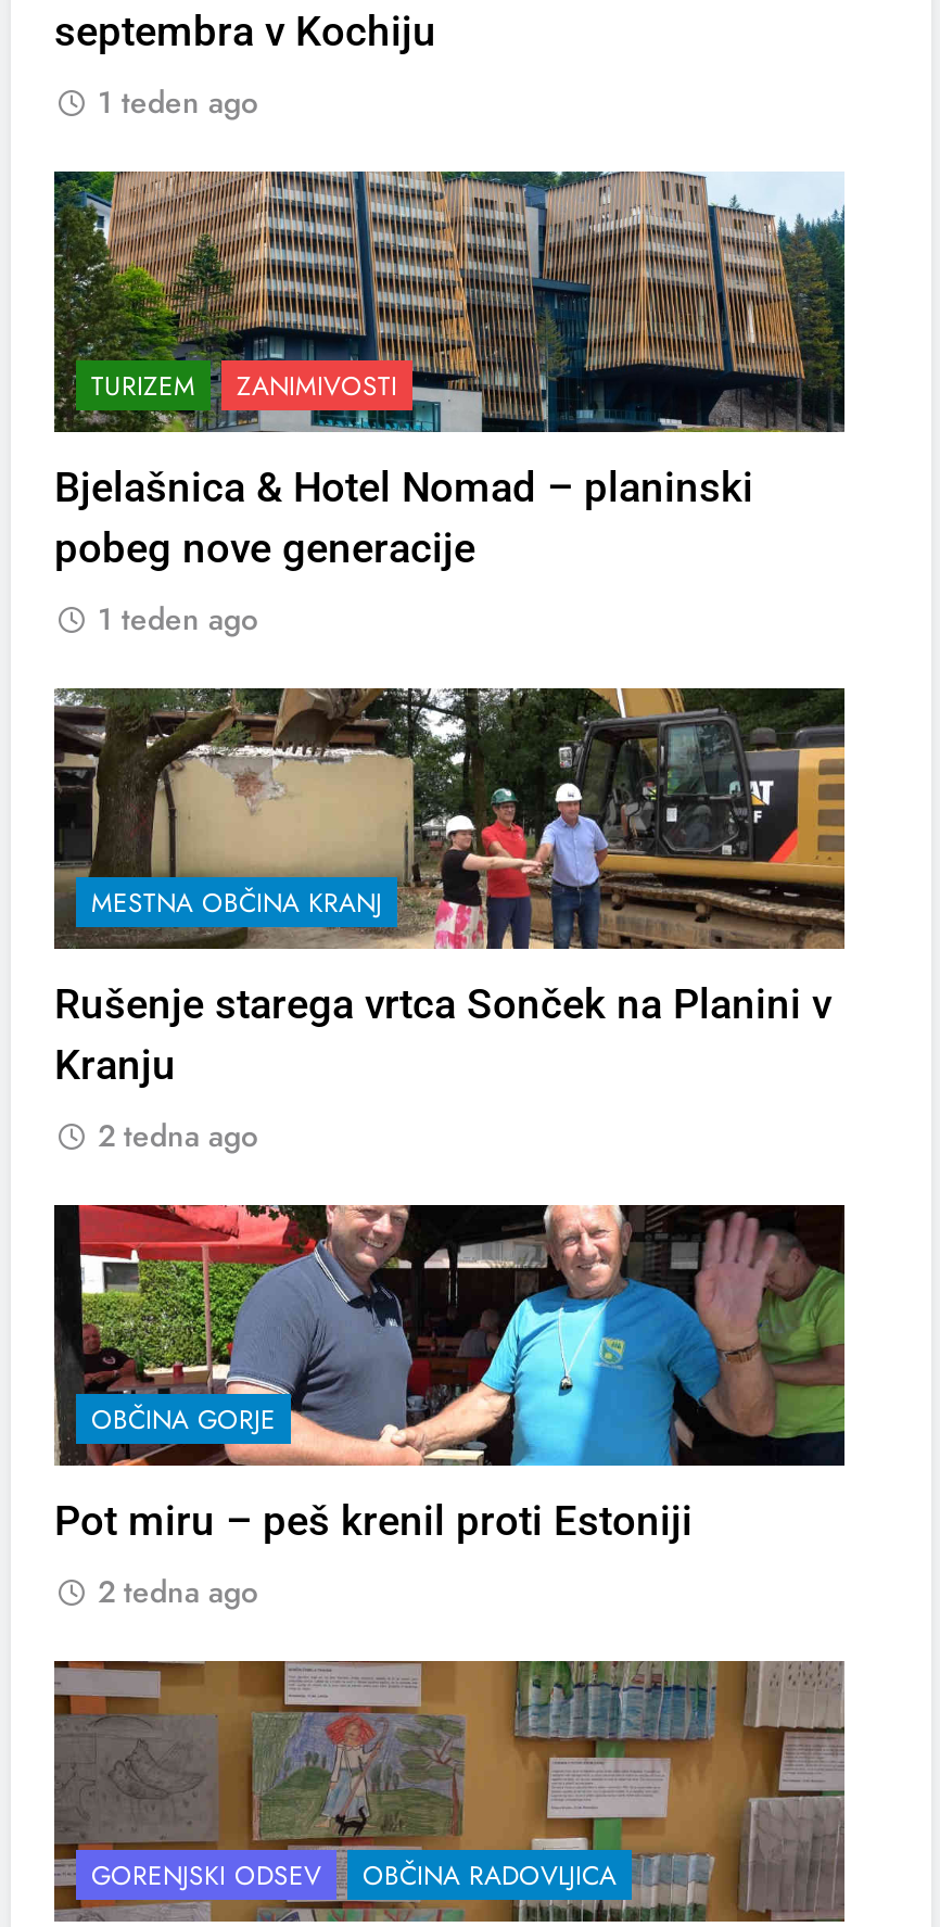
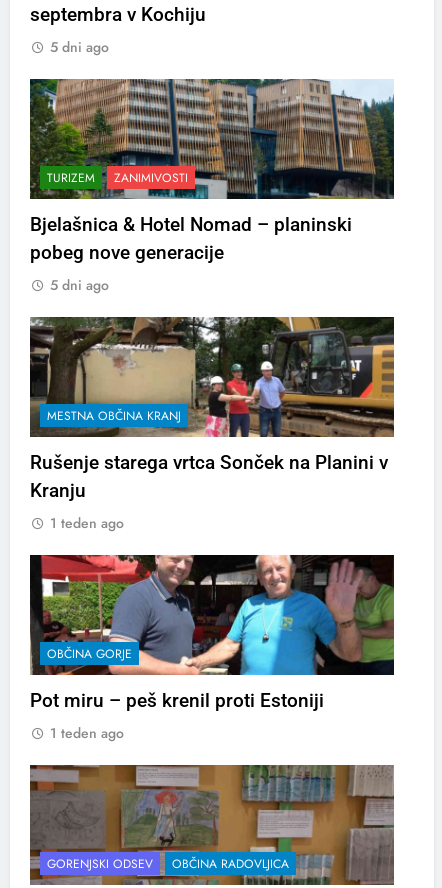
[98,80,258,124] 1 teden ago -> [50,37,109,57] 5 dni ago
[98,597,258,640] 1 teden ago -> [50,275,109,295] 5 dni ago
[98,1114,258,1157] 2 tedna ago -> [50,513,124,533] 1 teden ago
[98,1570,258,1613] 2 tedna ago -> [50,723,124,743] 1 teden ago

